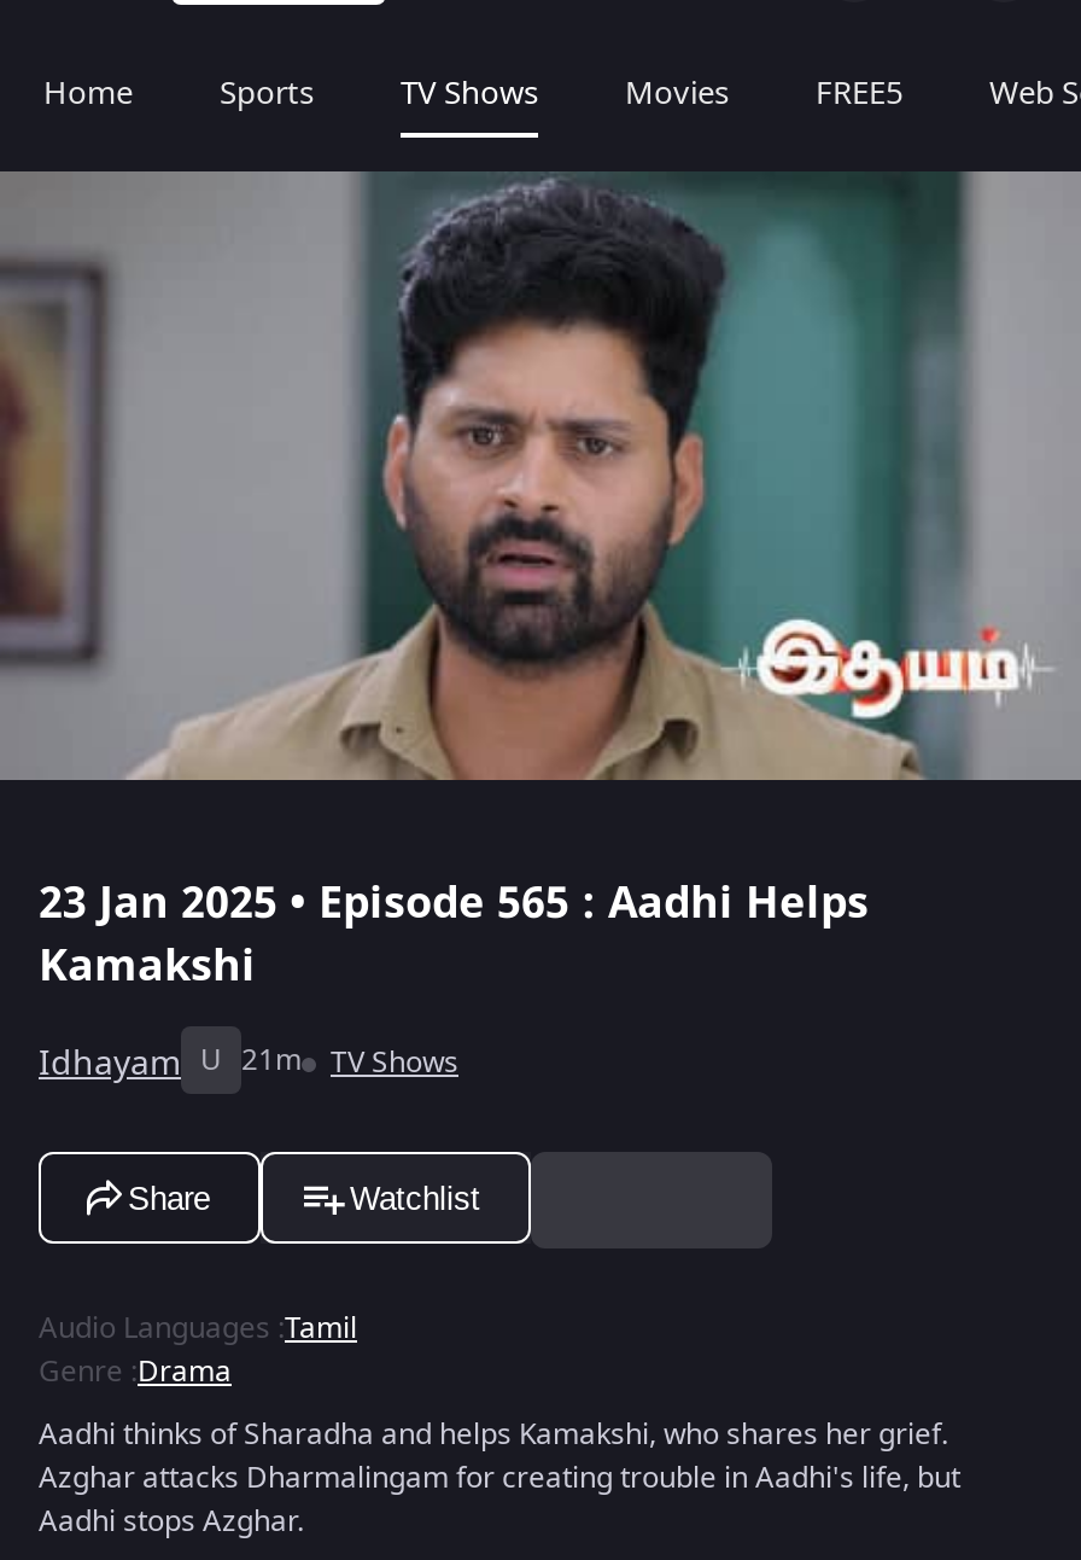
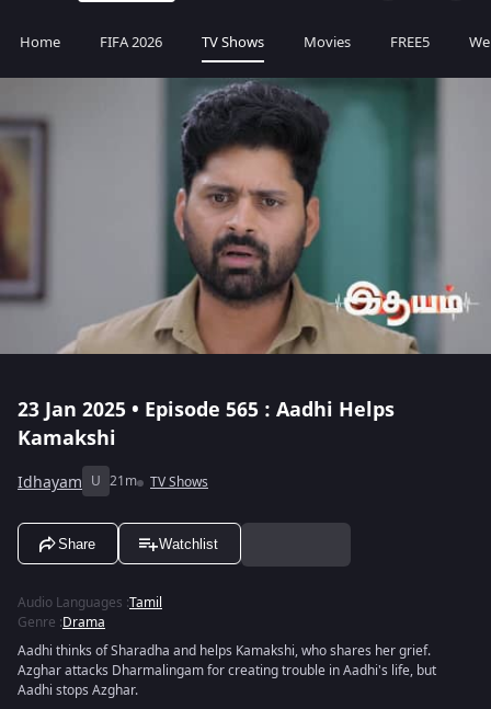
[220,70,314,116] Sports -> [100,32,162,53] FIFA 2026

